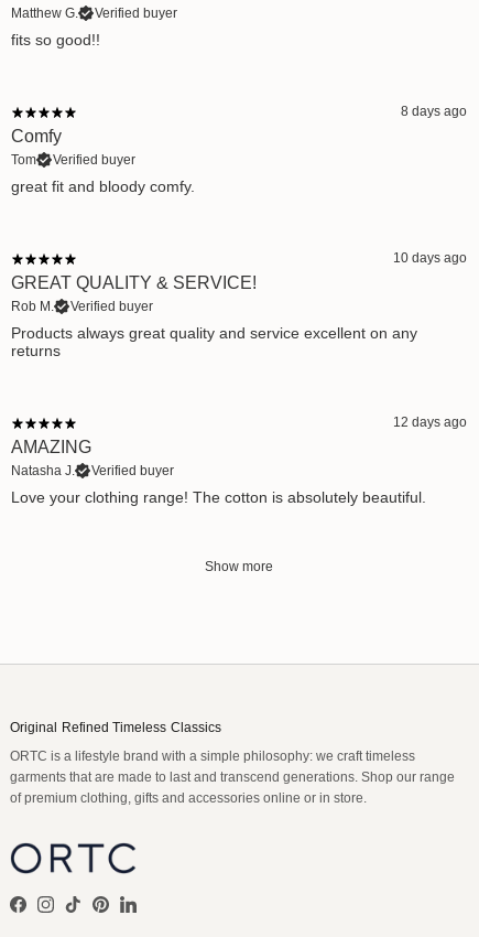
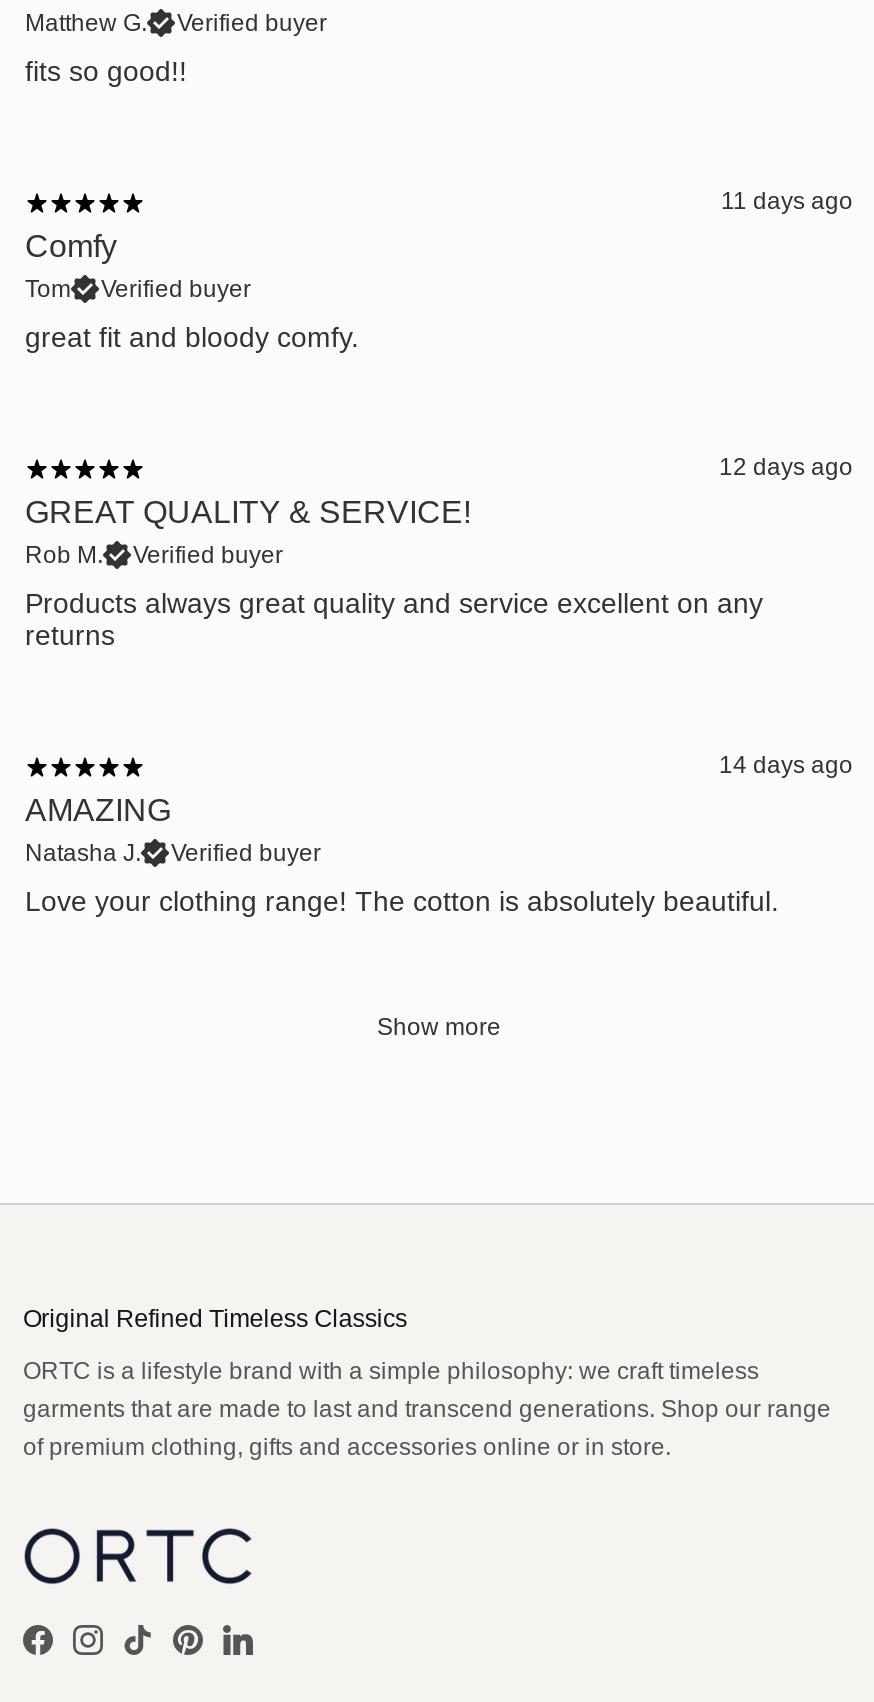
[401,104,467,119] 8 days ago -> [721,187,853,215] 11 days ago
[393,250,467,266] 10 days ago -> [719,453,853,481] 12 days ago
[393,414,467,430] 12 days ago -> [719,751,853,779] 14 days ago

